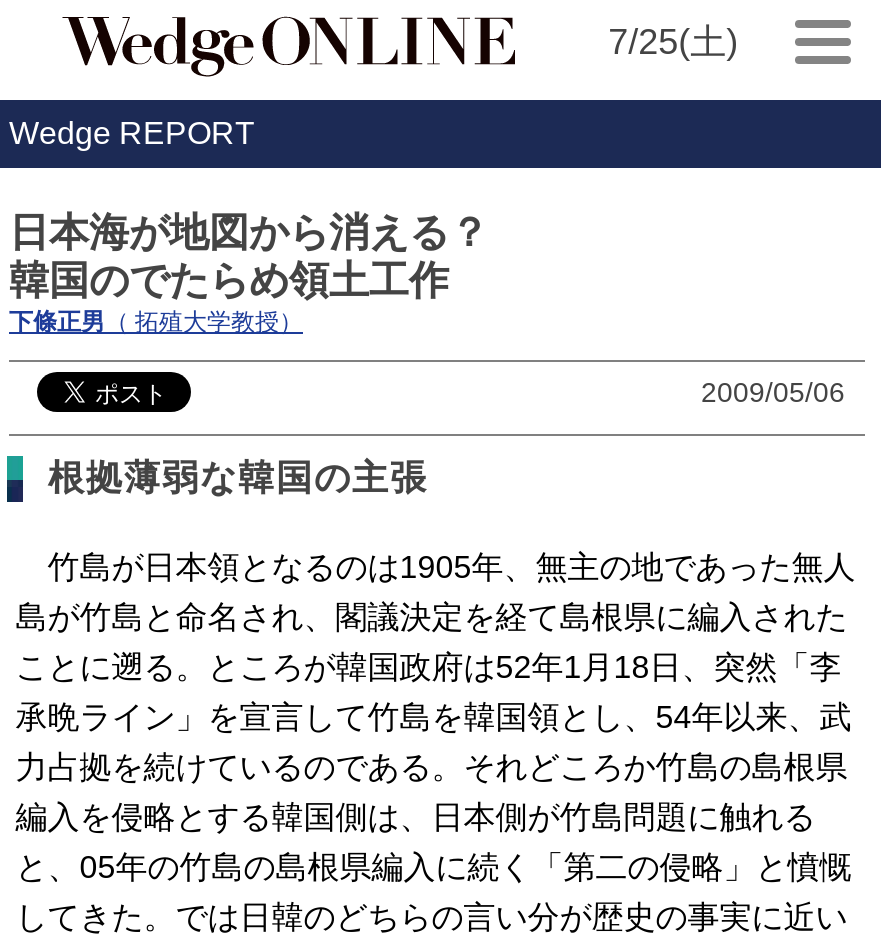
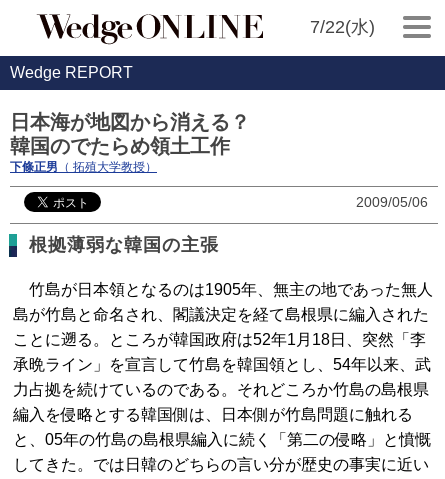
[608,22,738,62] 7/25(土) -> [310,17,375,37] 7/22(水)

